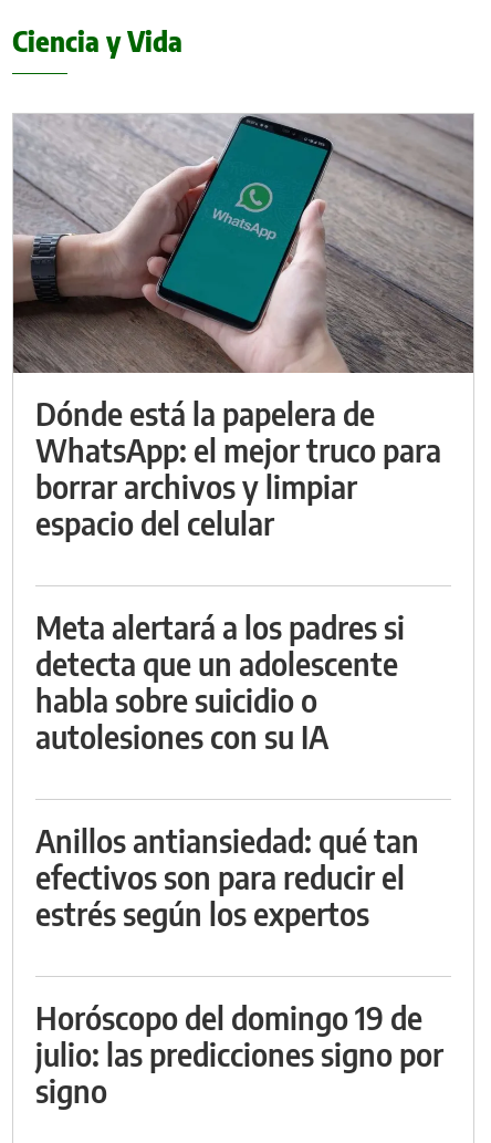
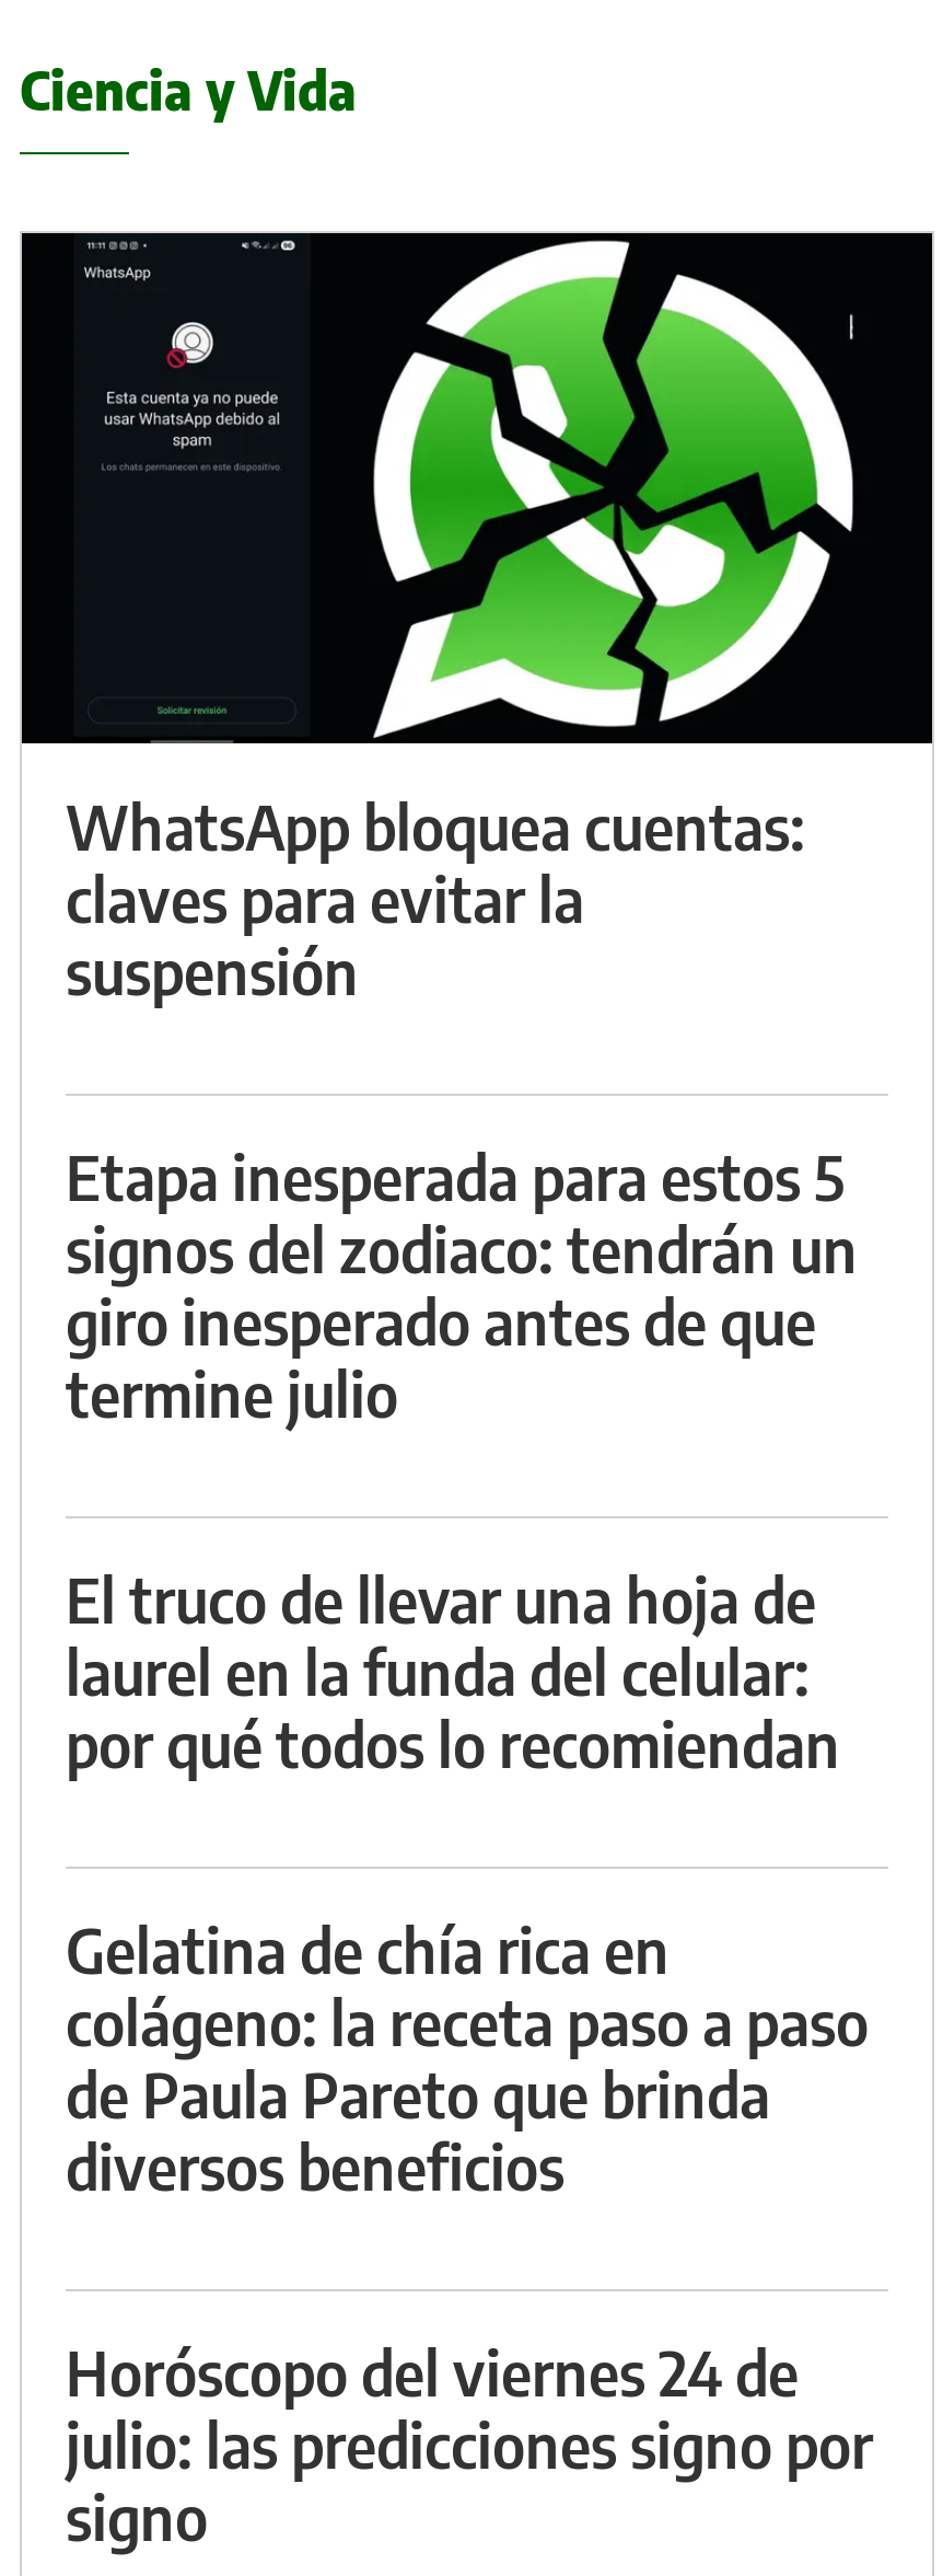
[12,114,474,1037] [image] | Dónde está la papelera de | WhatsApp: el mejor truco para | borrar archivos y limpiar | espacio del celular | Meta alertará a los padres si | detecta que un adolescente | habla sobre suicidio o | autolesiones con su IA | Anillos antiansiedad: qué tan | efectivos son para reducir el | estrés según los expertos | Horóscopo del domingo 19 de -> [20,232,932,2408] [image] | WhatsApp bloquea cuentas: | claves para evitar la | suspensión | Etapa inesperada para estos 5 | signos del zodiaco: tendrán un | giro inesperado antes de que | termine julio | El truco de llevar una hoja de | laurel en la funda del celular: | por qué todos lo recomiendan | Gelatina de chía rica en | colágeno: la receta paso a paso | de Paula Pareto que brinda | diversos beneficios | Horóscopo del viernes 24 de

